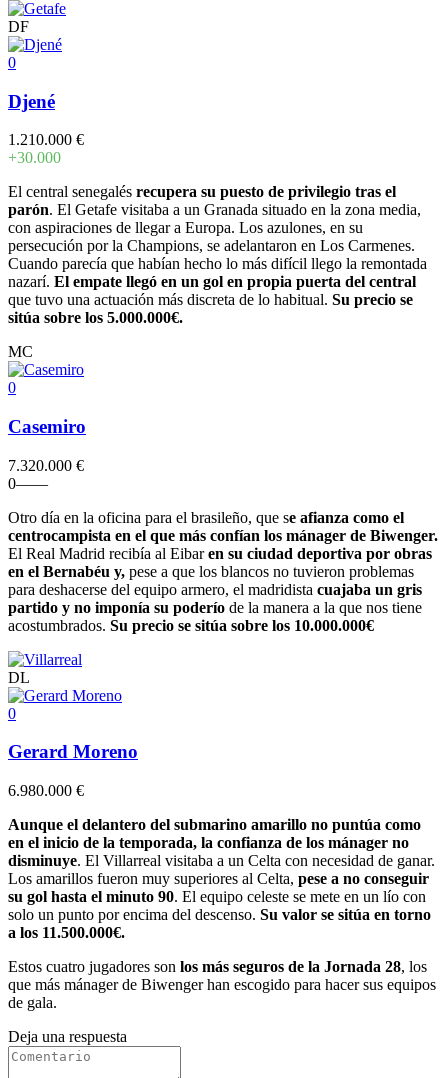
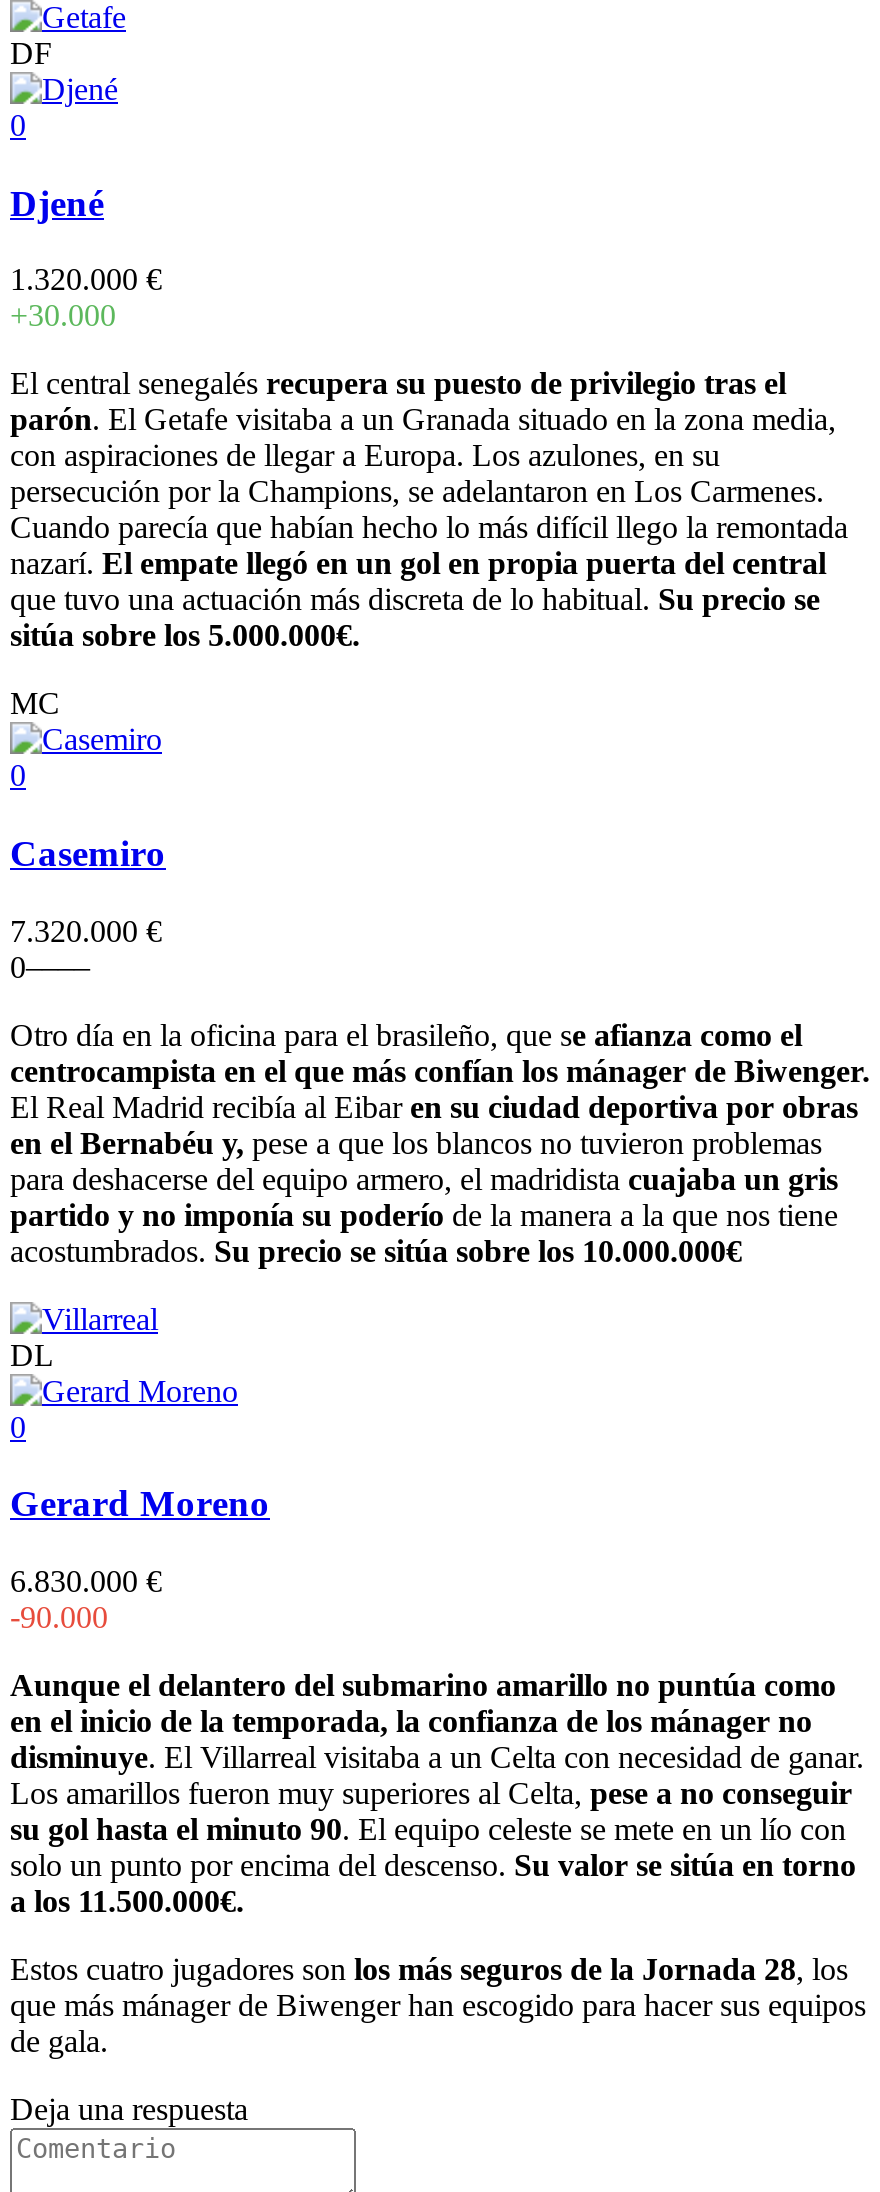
[8,131,84,148] 1.210.000 € -> [10,263,162,297] 1.320.000 €
[8,782,84,799] 6.980.000 € -> [10,1564,162,1634] 6.830.000 € | -90.000

